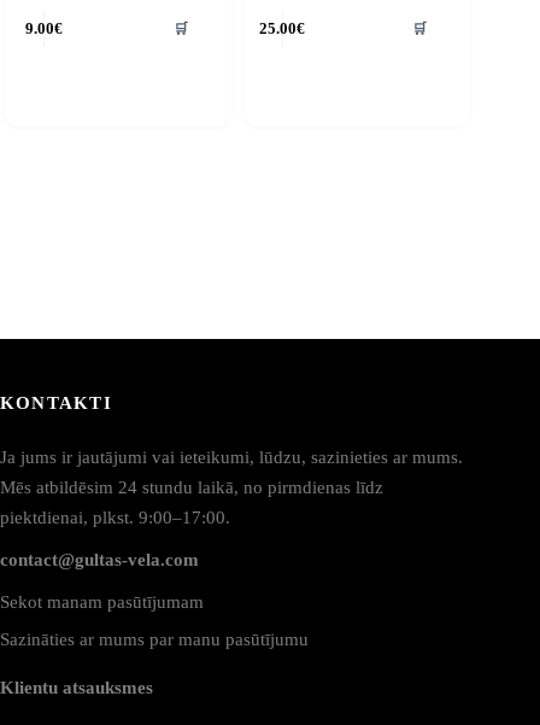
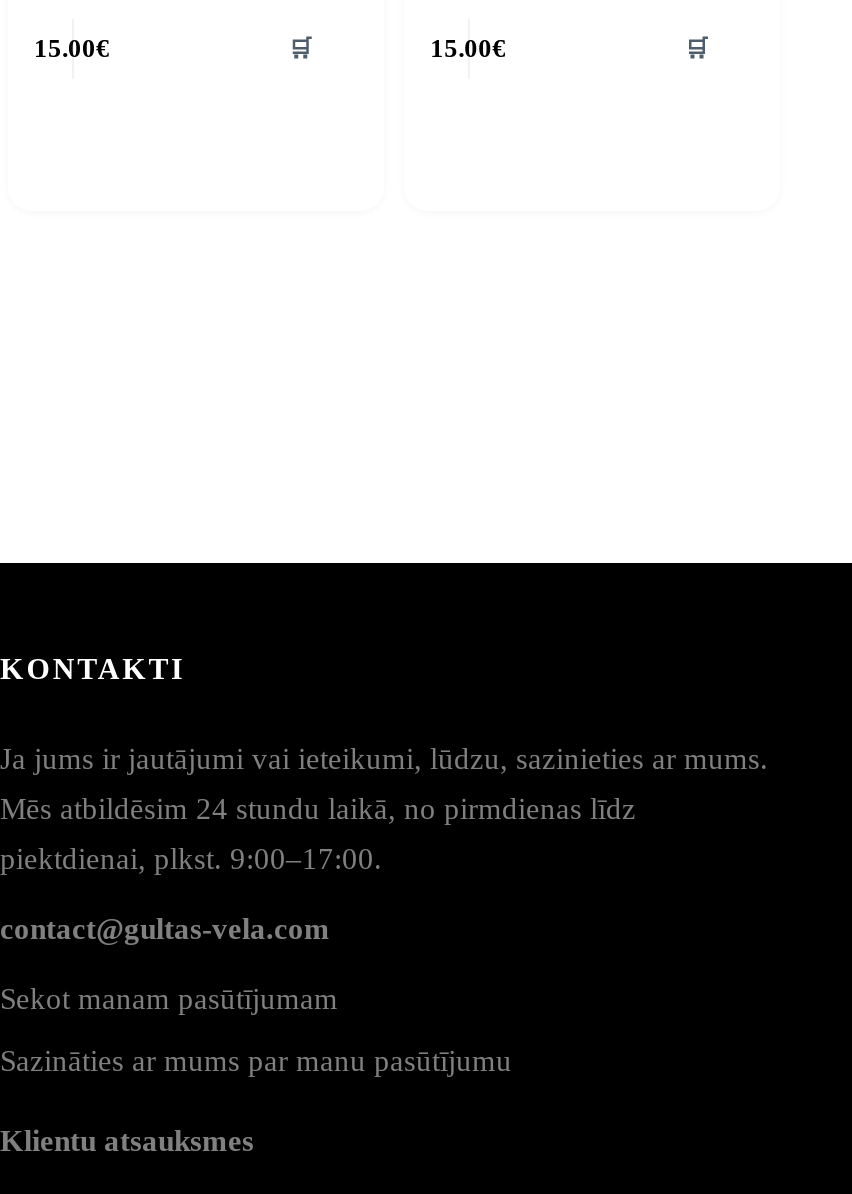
[25,19,62,37] 9.00€ -> [34,32,110,62] 15.00€
[259,19,305,37] 25.00€ -> [430,32,506,62] 15.00€

